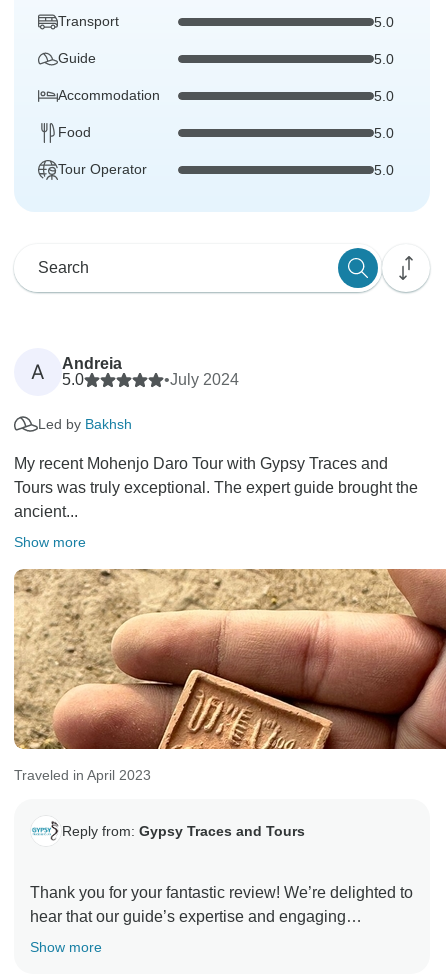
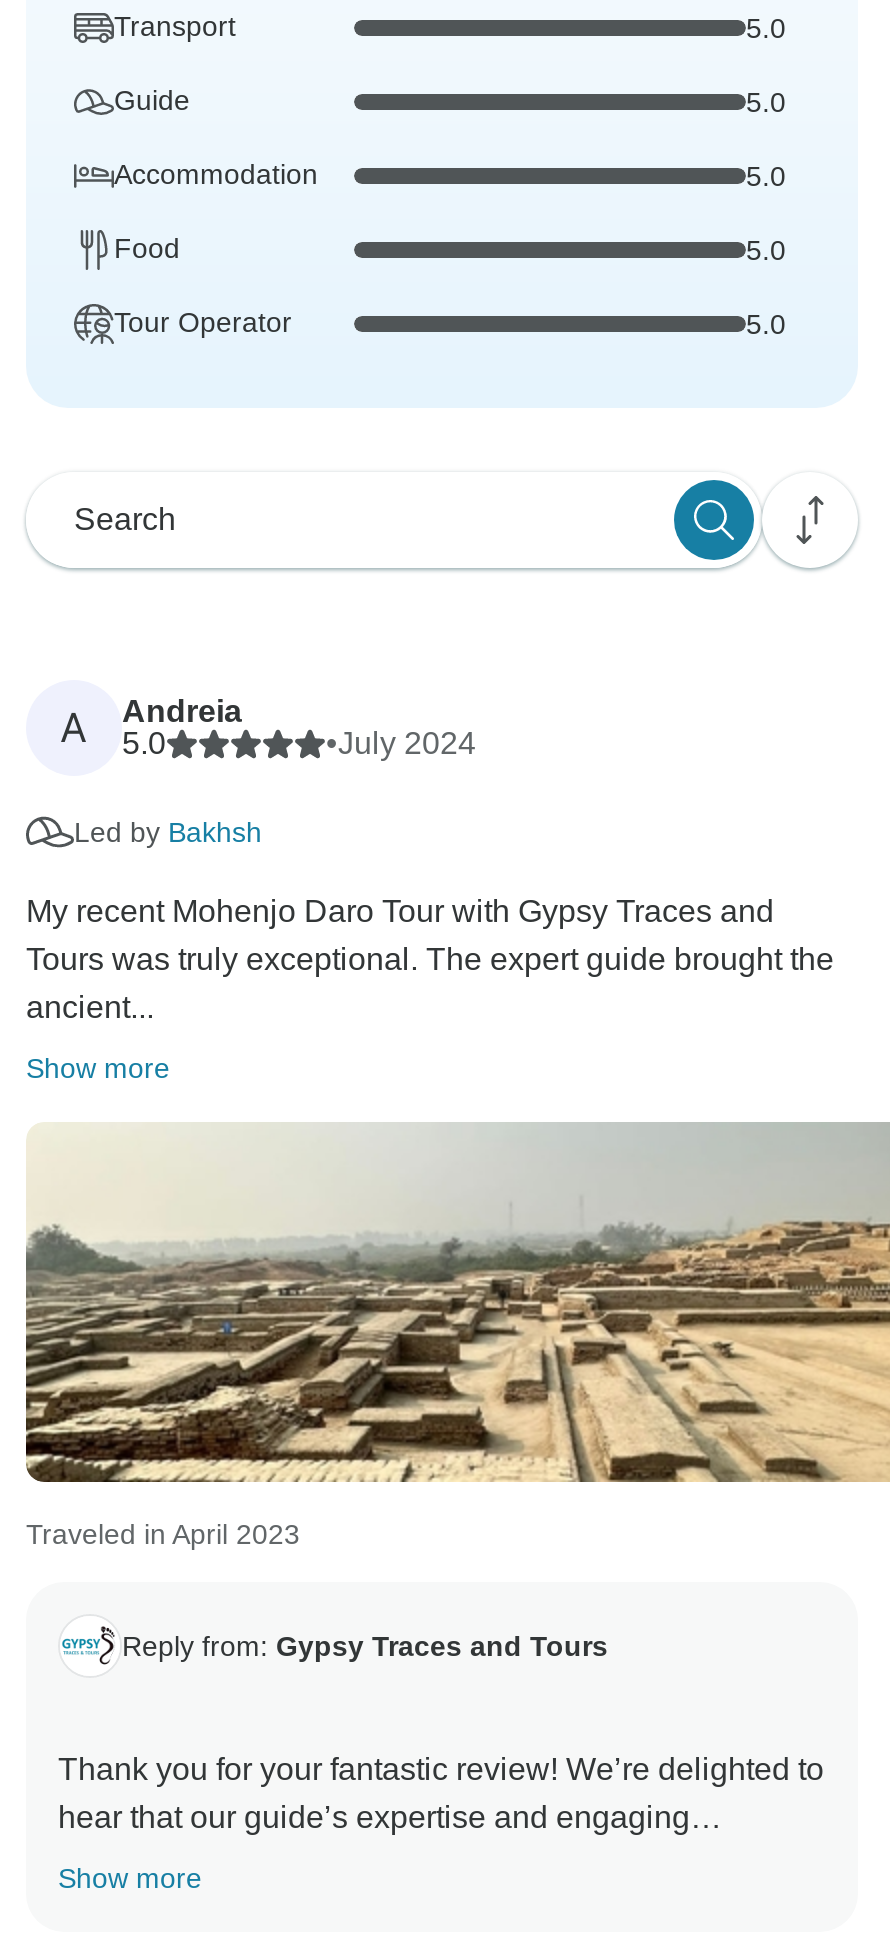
[13,568,443,750] [image] -> [24,1122,884,1484] [image]

